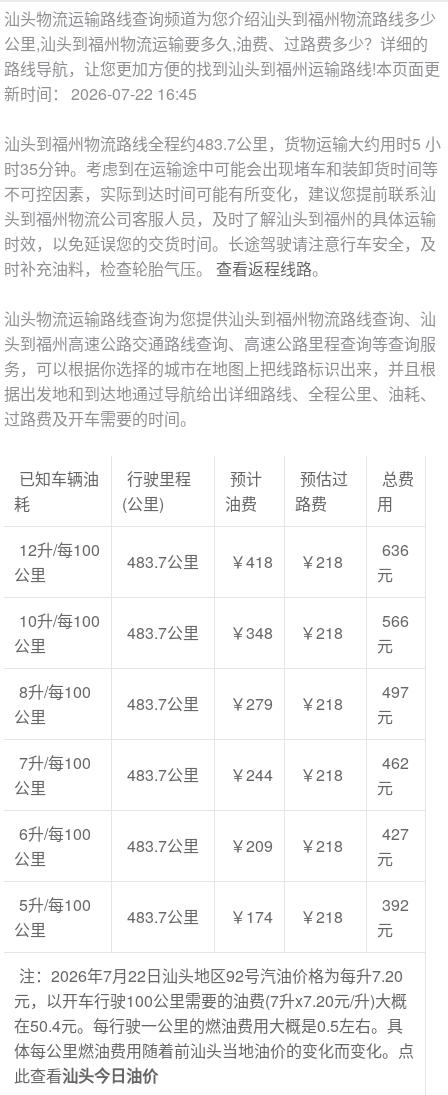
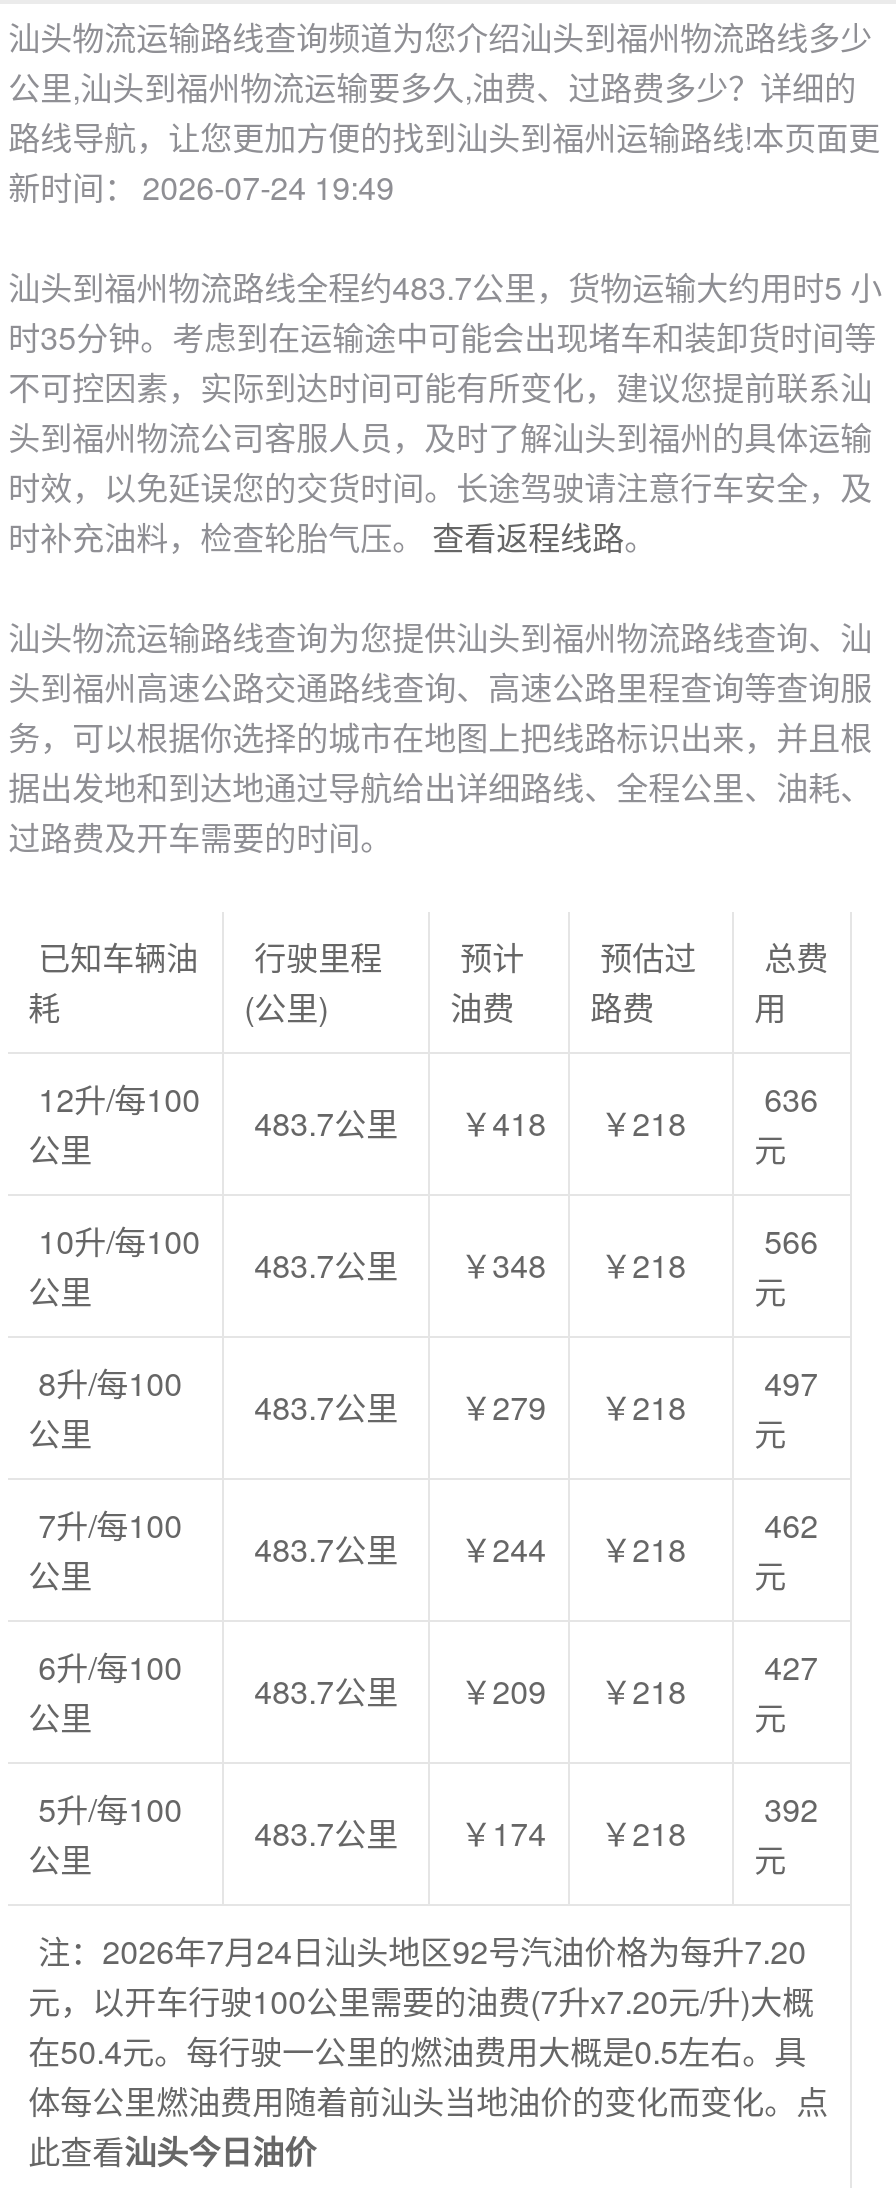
[4,82,197,105] 新时间： 2026-07-22 16:45 -> [8,164,394,210] 新时间： 2026-07-24 19:49
[19,964,403,987] 注：2026年7月22日汕头地区92号汽油价格为每升7.20 -> [38,1928,806,1974] 注：2026年7月24日汕头地区92号汽油价格为每升7.20

